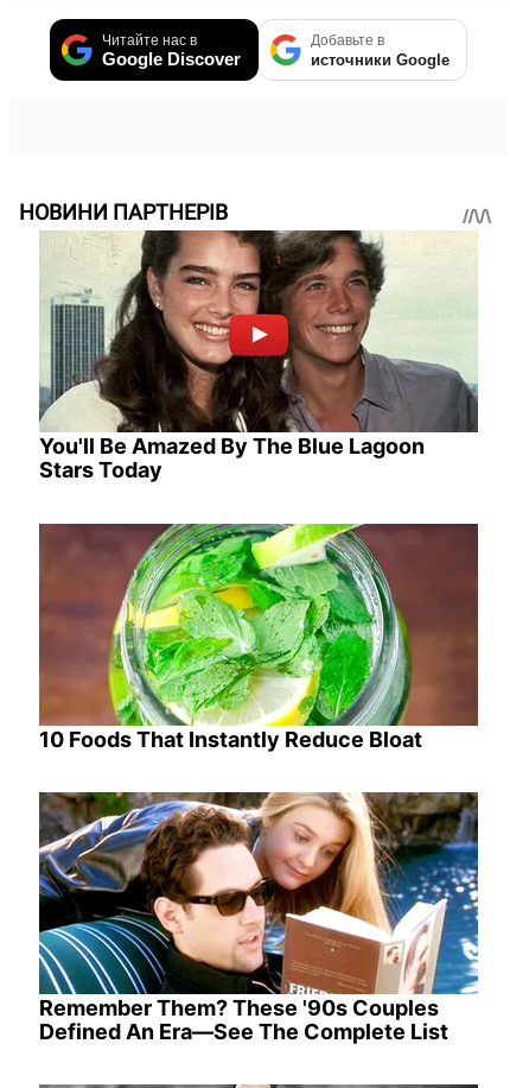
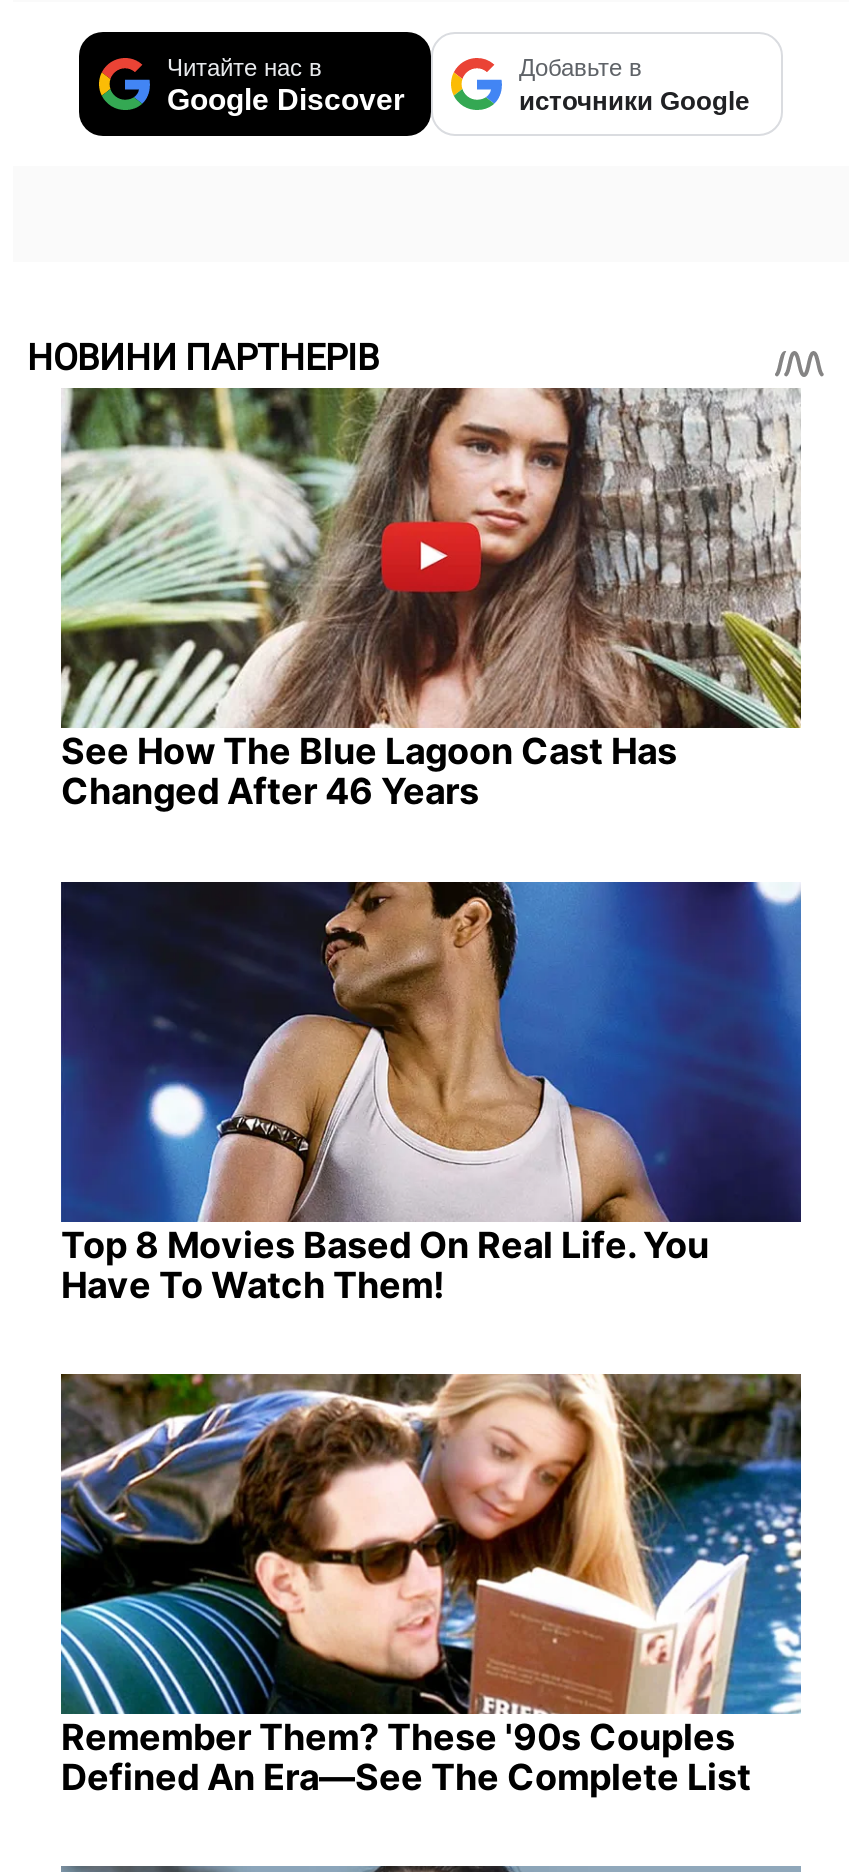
[39,229,478,483] [image] | You'll Be Amazed By The Blue Lagoon | Stars Today -> [59,386,801,813] [image] | See How The Blue Lagoon Cast Has | Changed After 46 Years
[38,523,479,751] [image] | 10 Foods That Instantly Reduce Bloat -> [59,880,803,1305] [image] | Top 8 Movies Based On Real Life. You | Have To Watch Them!

